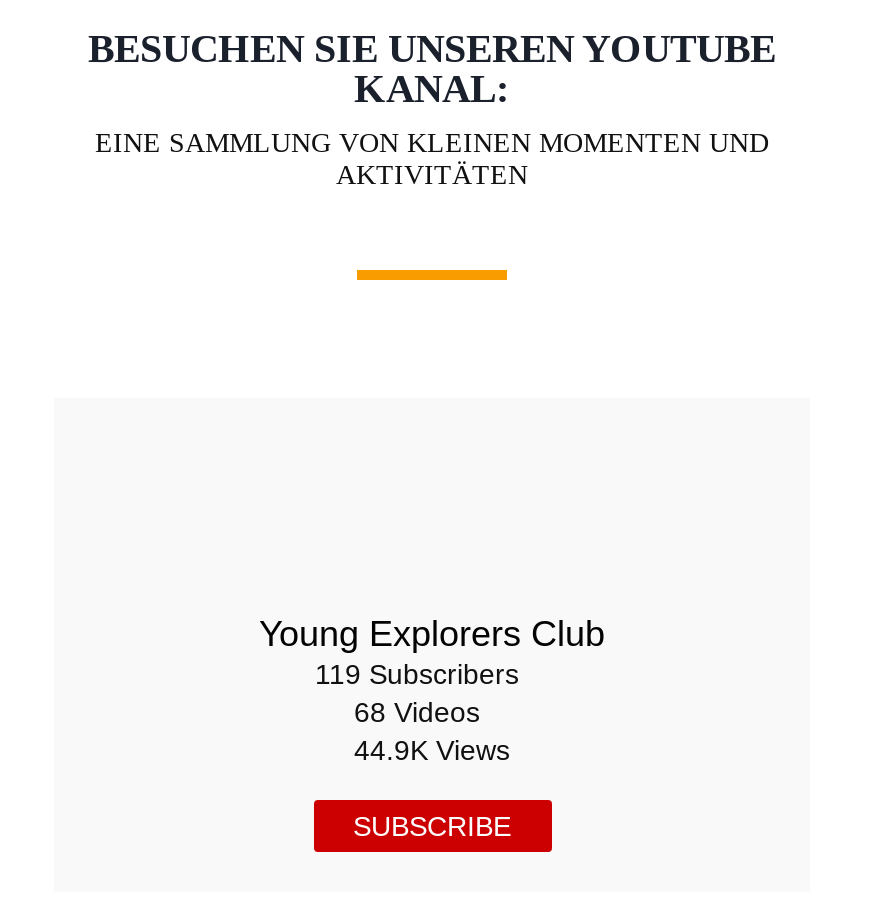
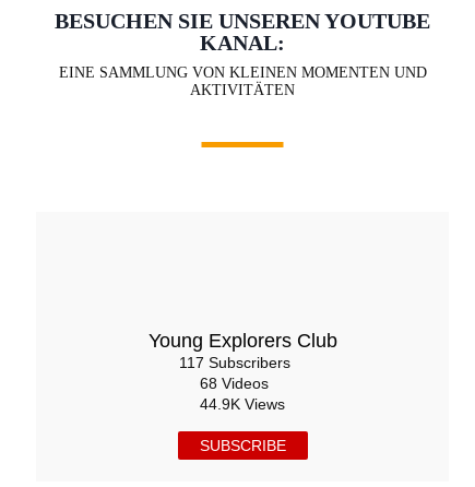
[315,658,519,690] 119 Subscribers -> [179,354,290,371] 117 Subscribers

